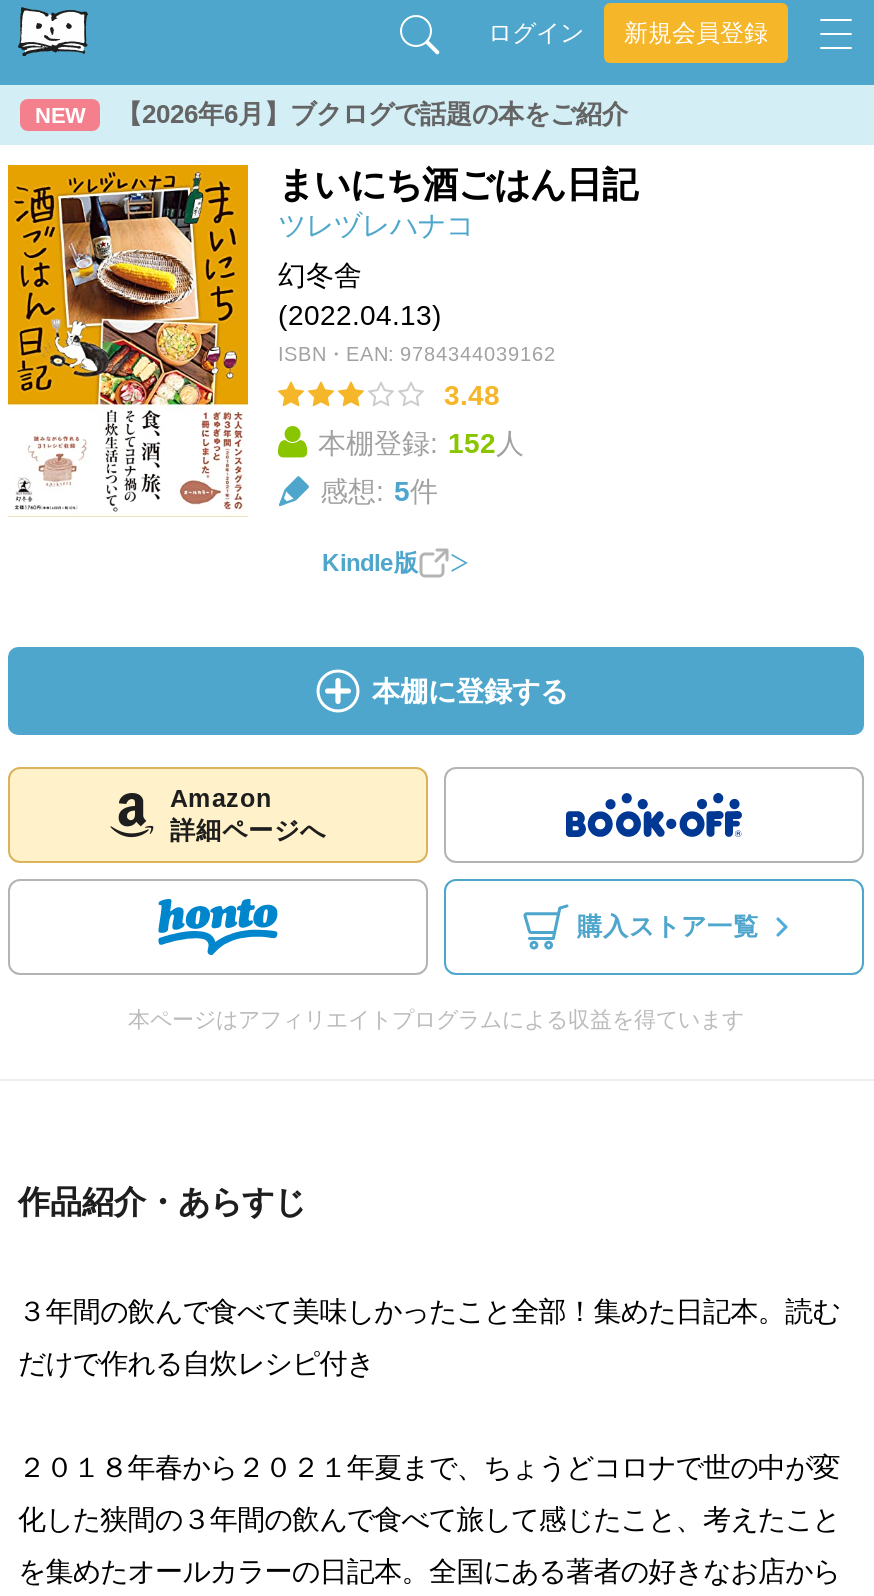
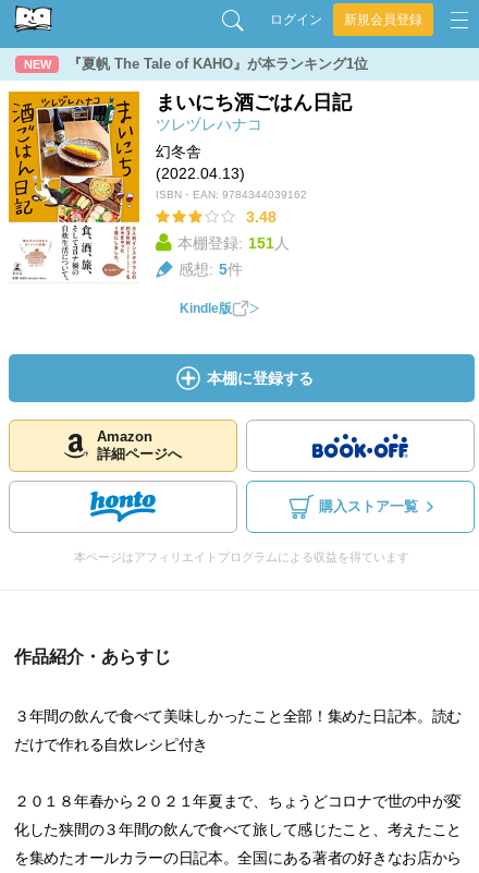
[116,99,628,129] 【2026年6月】ブクログで話題の本をご紹介 -> [67,56,368,72] 『夏帆 The Tale of KAHO』が本ランキング1位
[318,427,524,459] 本棚登録: 152人 -> [177,234,290,252] 本棚登録: 151人

